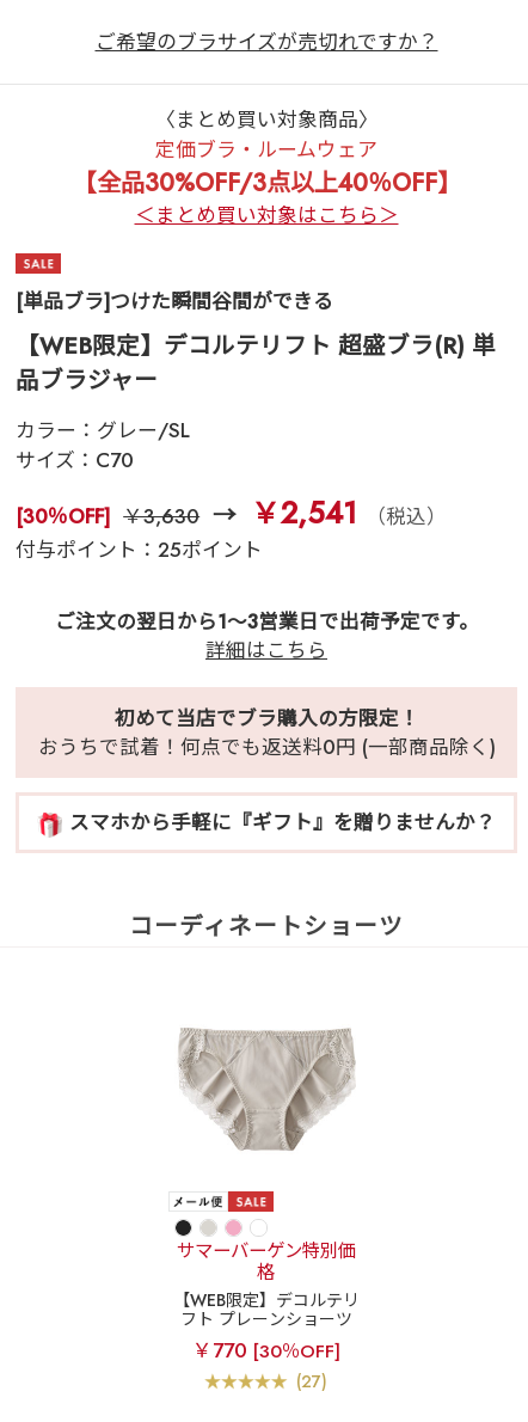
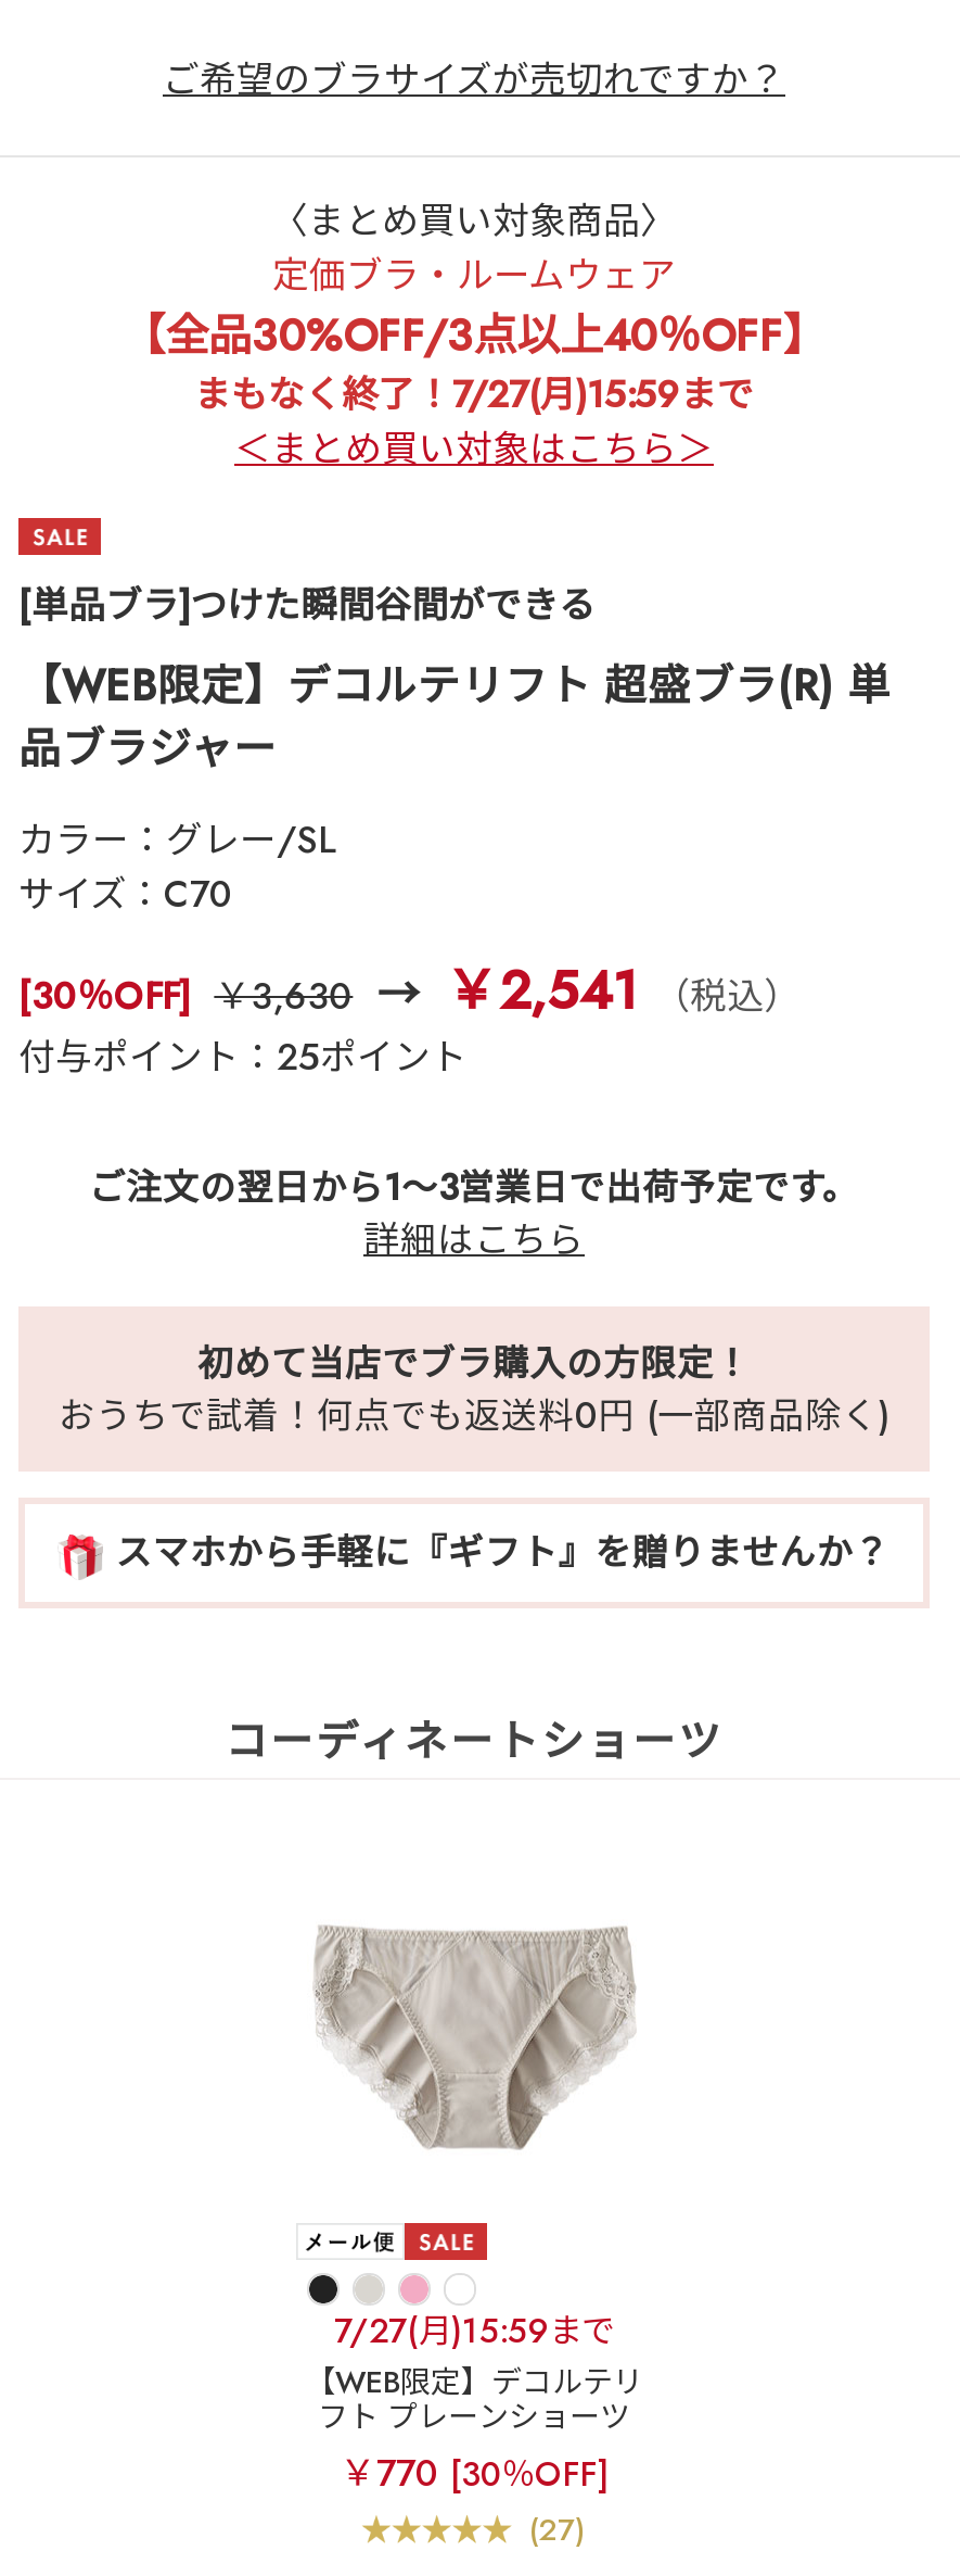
moved [16,200,496,943] -> [18,422,891,1771]: ＜まとめ買い対象はこちら＞ | [単品ブラ]つけた瞬間谷間ができる | 【WEB限定】デコルテリフト 超盛ブラ(R) 単 | ... | スマホから手軽に『ギフト』を贈りませんか？ | コーディネートショーツ
none -> [194,368,754,420] まもなく終了！7/27(月)15:59まで
moved [176,1025,357,1152] -> [309,1921,639,2151]: [image]
[177,1239,356,1286] サマーバーゲン特別価 | 格 -> [334,2309,614,2357] 7/27(月)15:59まで

